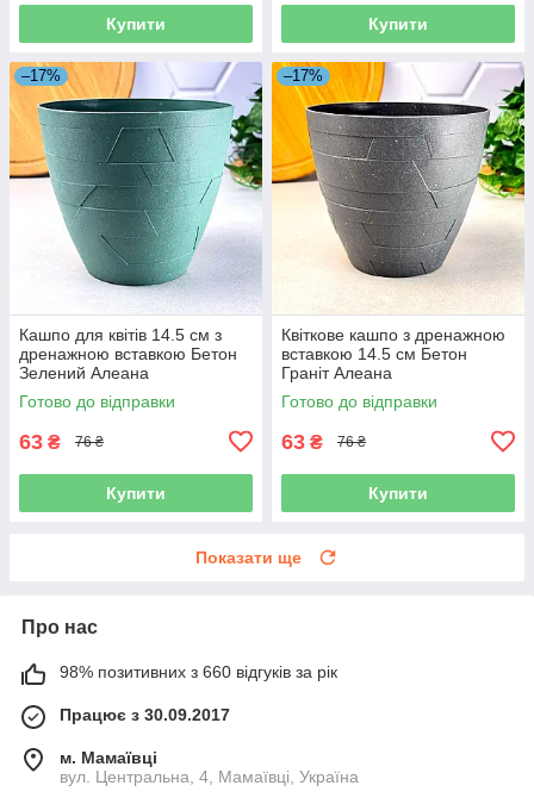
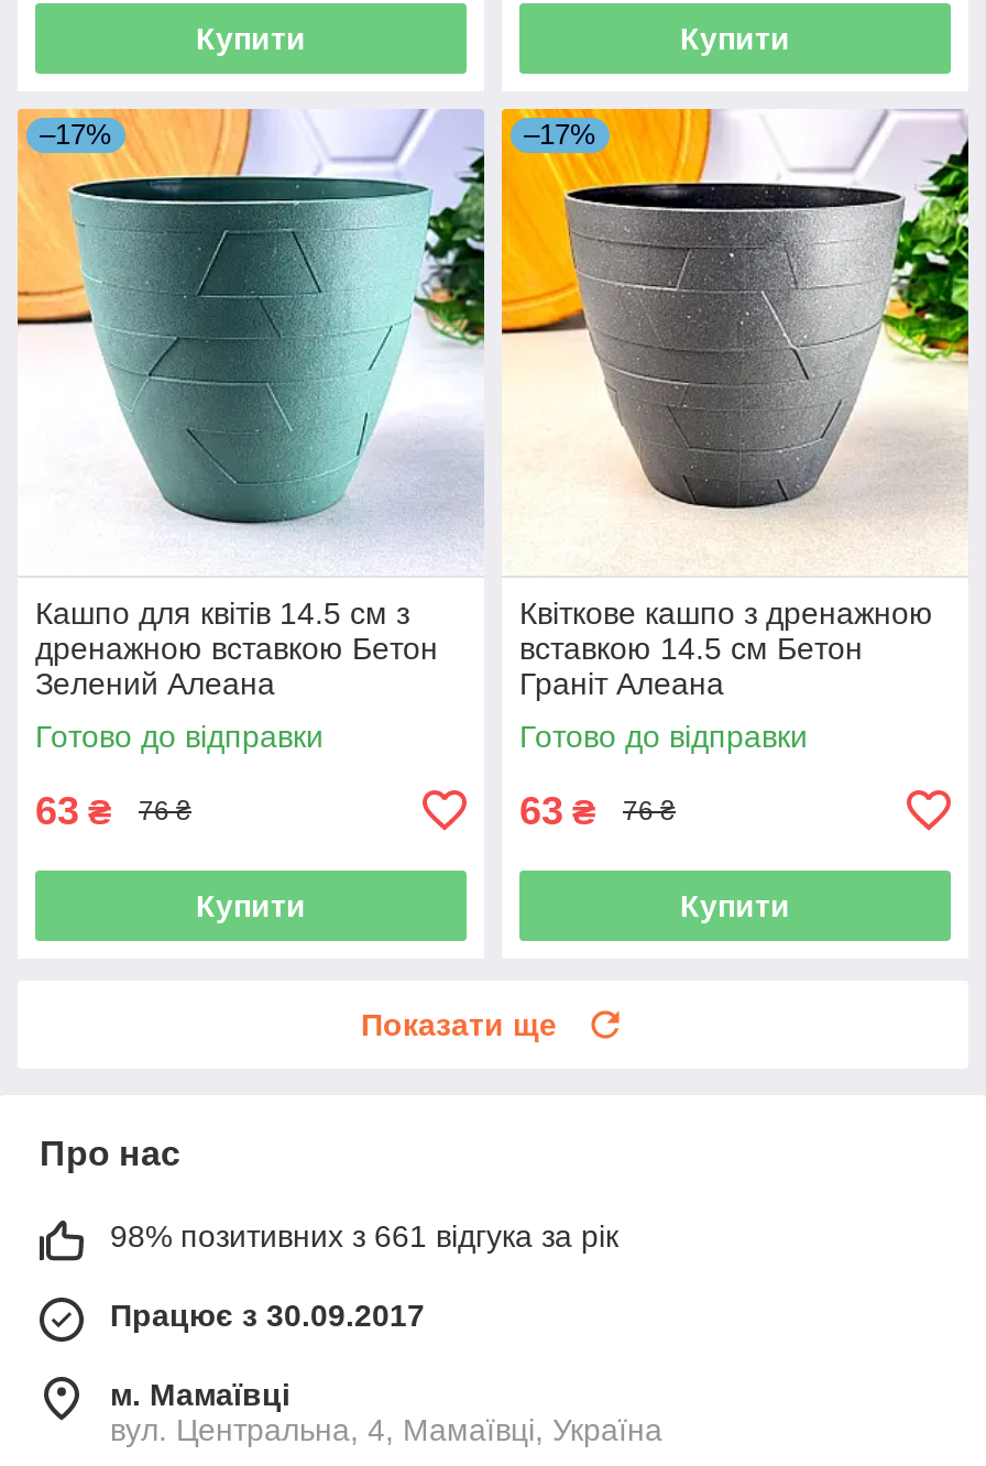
[60,662,337,681] 98% позитивних з 660 відгуків за рік -> [110,1218,618,1253] 98% позитивних з 661 відгука за рік

